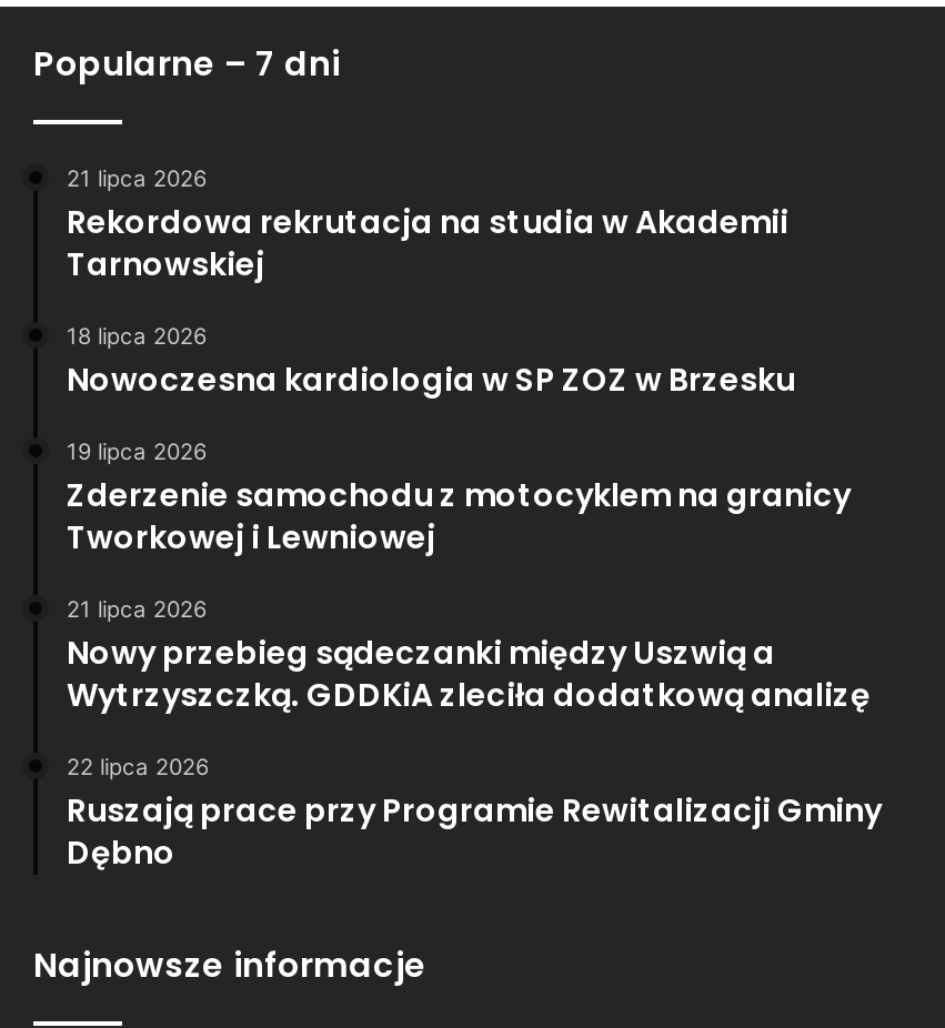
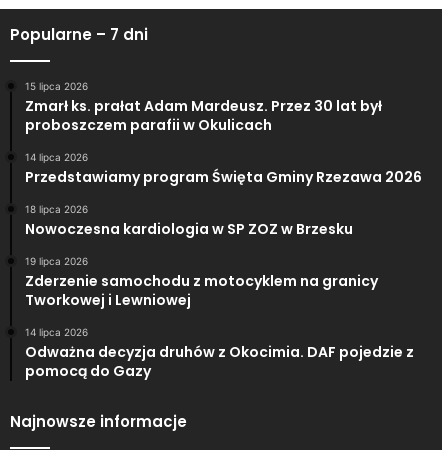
[67,165,788,287] 21 lipca 2026 | Rekordowa rekrutacja na studia w Akademii | Tarnowskiej -> [25,80,422,187] 15 lipca 2026 | Zmarł ks. prałat Adam Mardeusz. Przez 30 lat był | proboszczem parafii w Okulicach | 14 lipca 2026 | Przedstawiamy program Święta Gminy Rzezawa 2026
moved [67,323,851,560] -> [25,203,378,310]: 18 lipca 2026 | Nowoczesna kardiologia w SP ZOZ w Brzesku | 19 lipca 2026 | Zderzenie samochodu z motocyklem na granicy | Tworkowej i Lewniowej
[67,596,882,876] 21 lipca 2026 | Nowy przebieg sądeczanki między Uszwią a | Wytrzyszczką. GDDKiA zleciła dodatkową analizę | 22 lipca 2026 | Ruszają prace przy Programie Rewitalizacji Gminy | Dębno -> [25,326,414,381] 14 lipca 2026 | Odważna decyzja druhów z Okocimia. DAF pojedzie z | pomocą do Gazy

